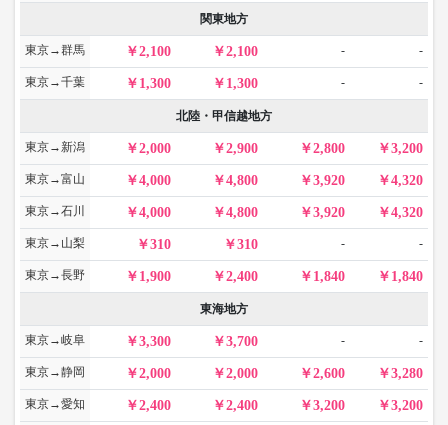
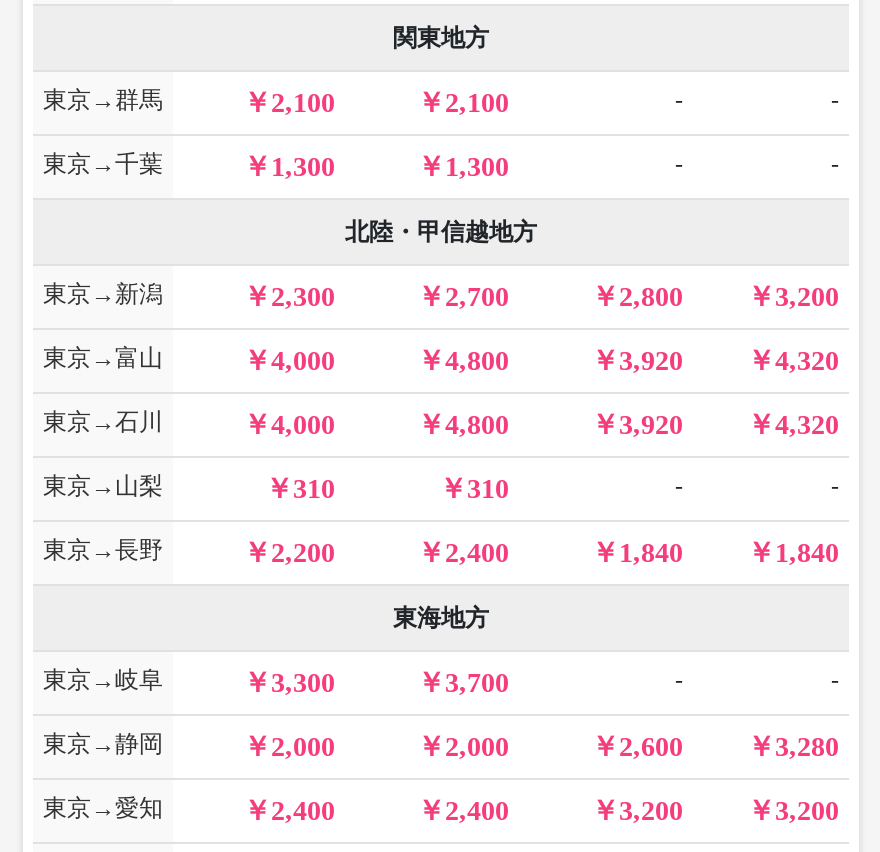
[139,141,171,156] 2,000 -> [271,282,335,312] 2,300
[226,141,258,156] 2,900 -> [445,282,509,312] 2,700
[139,269,171,284] 1,900 -> [271,538,335,568] 2,200

